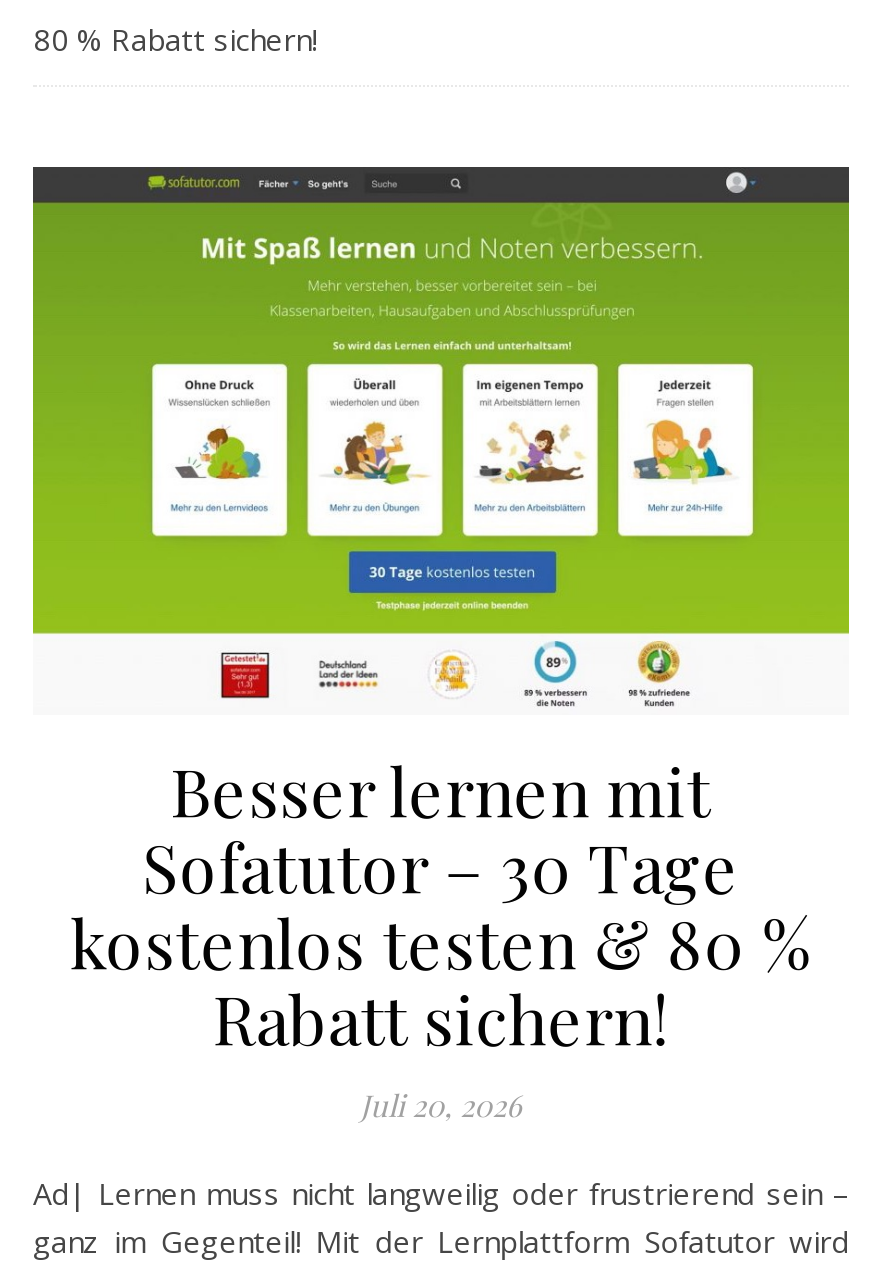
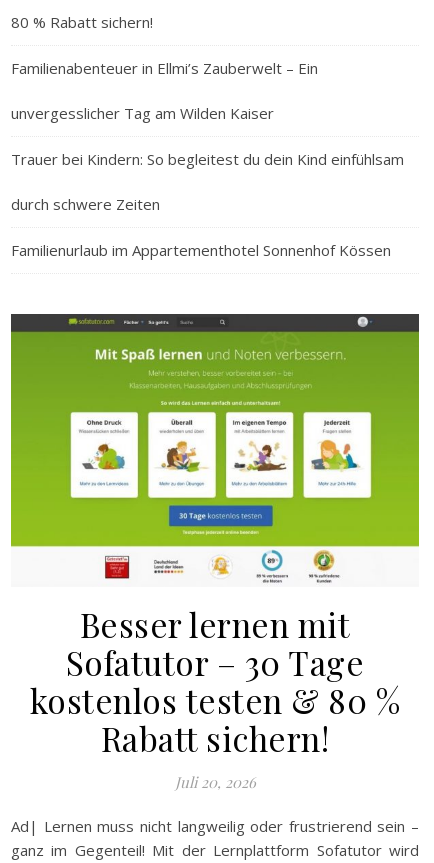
none -> [11,58,404,260] Familienabenteuer in Ellmi’s Zauberwelt – Ein | unvergesslicher Tag am Wilden Kaiser | Trauer bei Kindern: So begleitest du dein Kind einfühlsam | durch schwere Zeiten | Familienurlaub im Appartementhotel Sonnenhof Kössen

